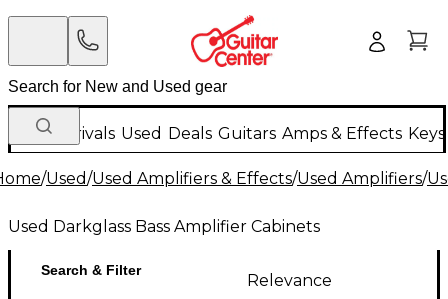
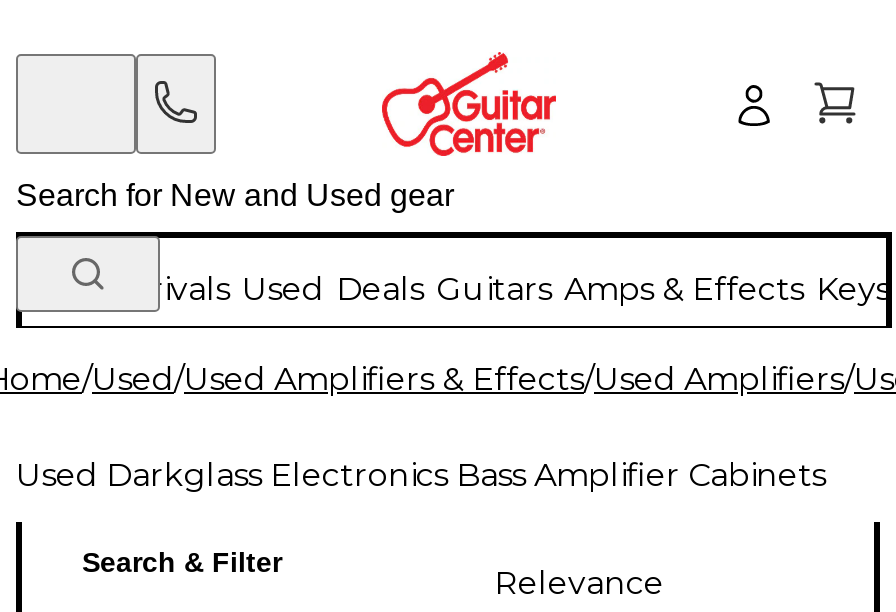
[8,217,320,236] Used Darkglass Bass Amplifier Cabinets -> [16,457,826,495] Used Darkglass Electronics Bass Amplifier Cabinets

